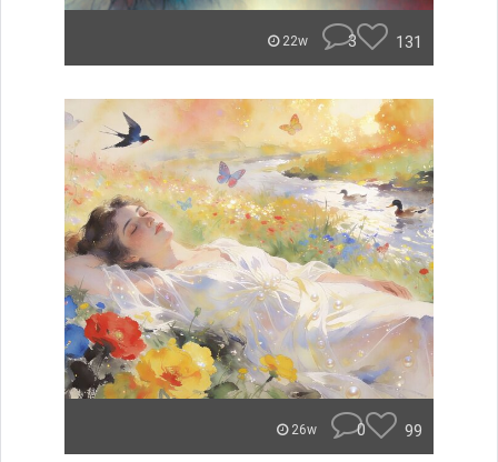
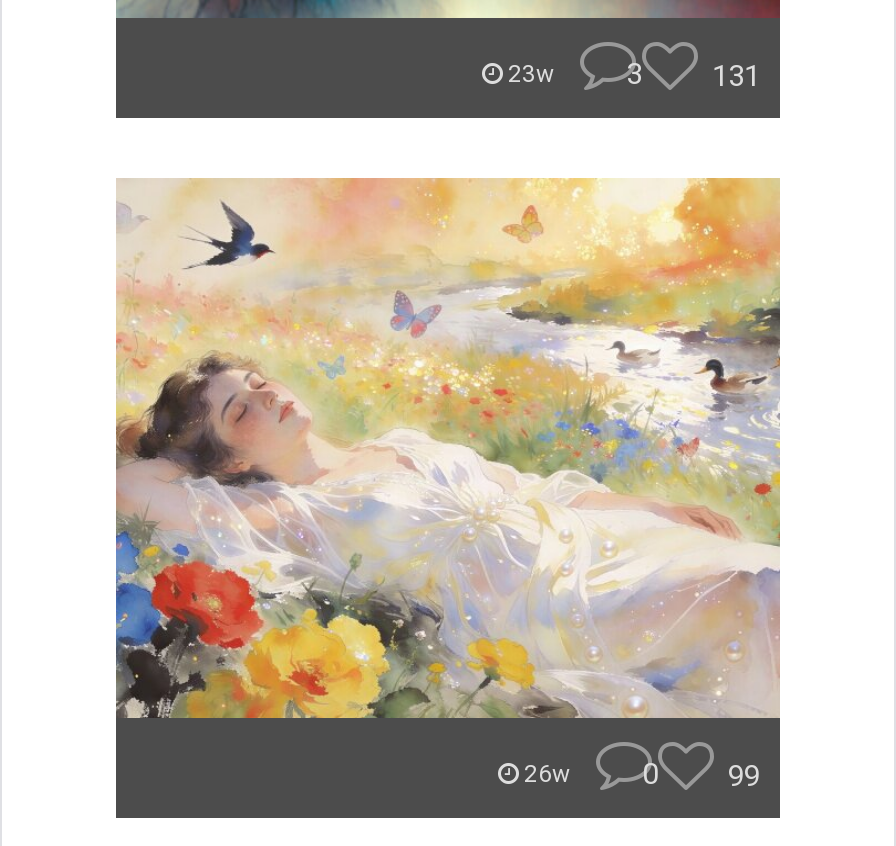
[279,33,311,49] 22w -> [502,60,560,88] 23w

